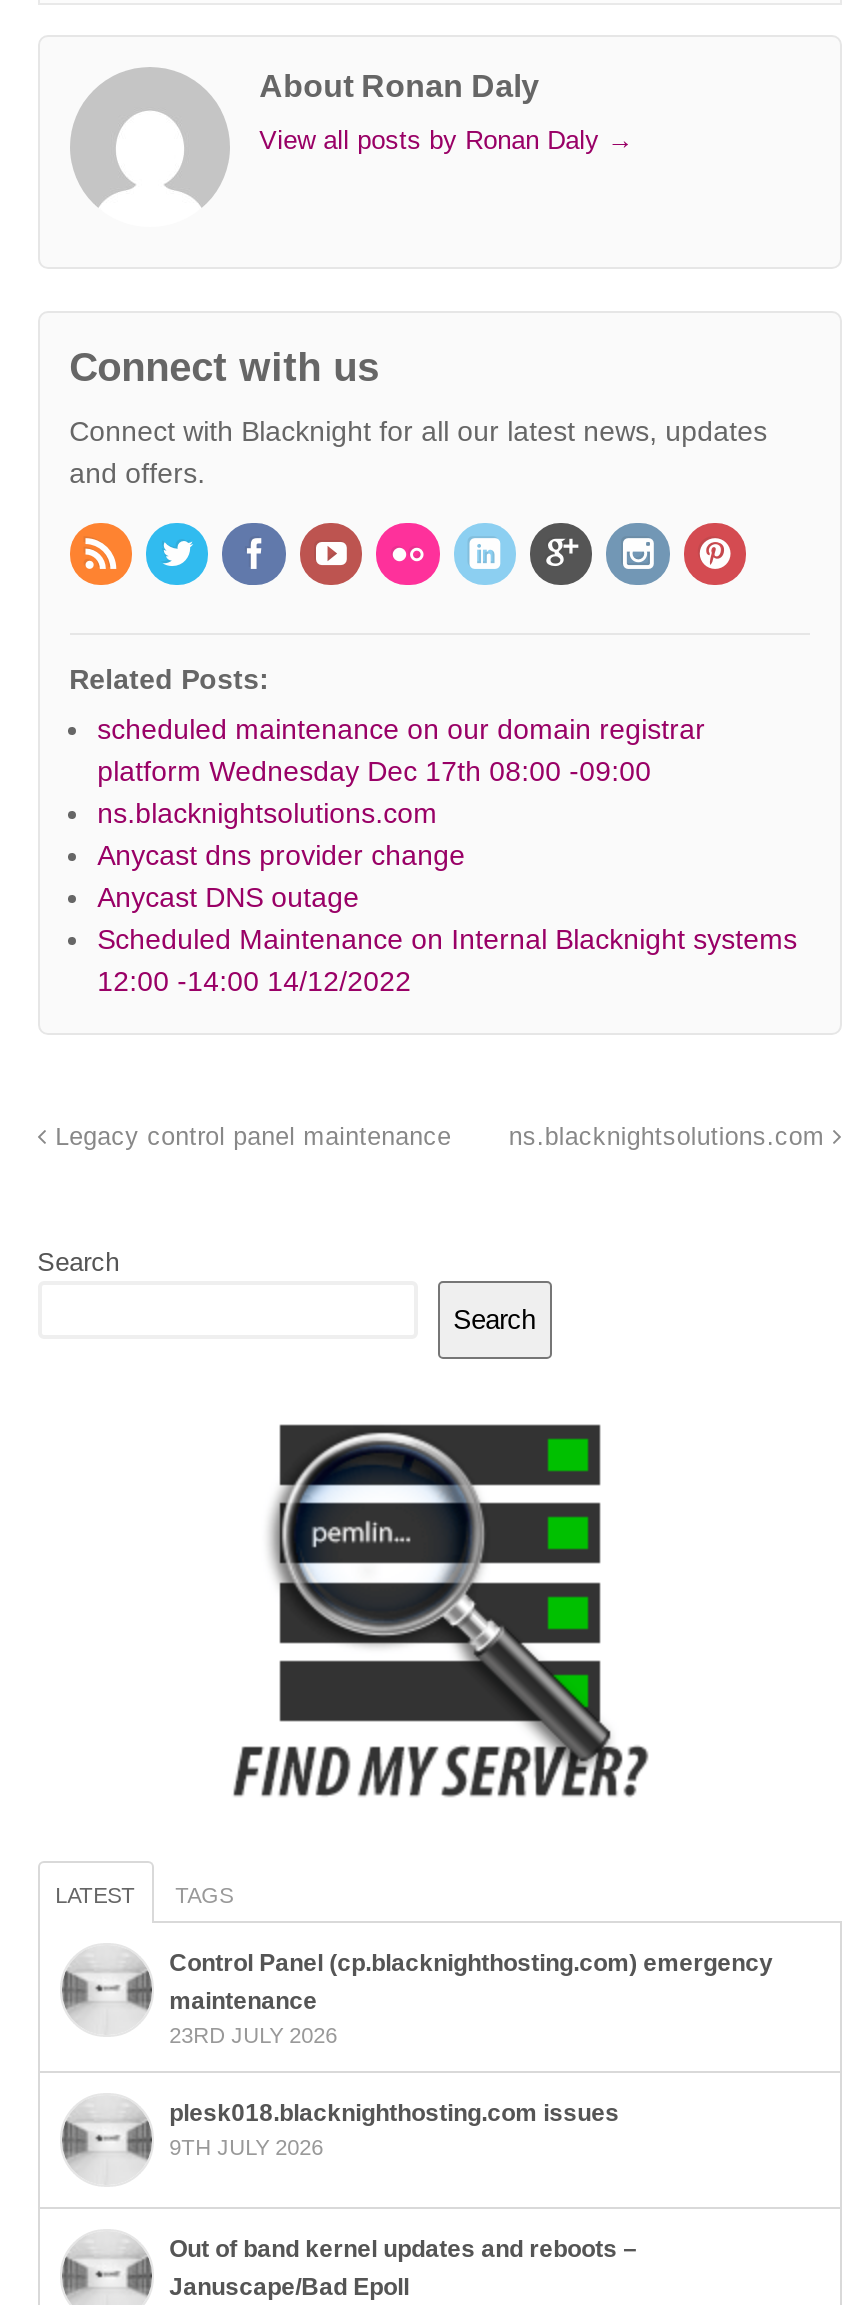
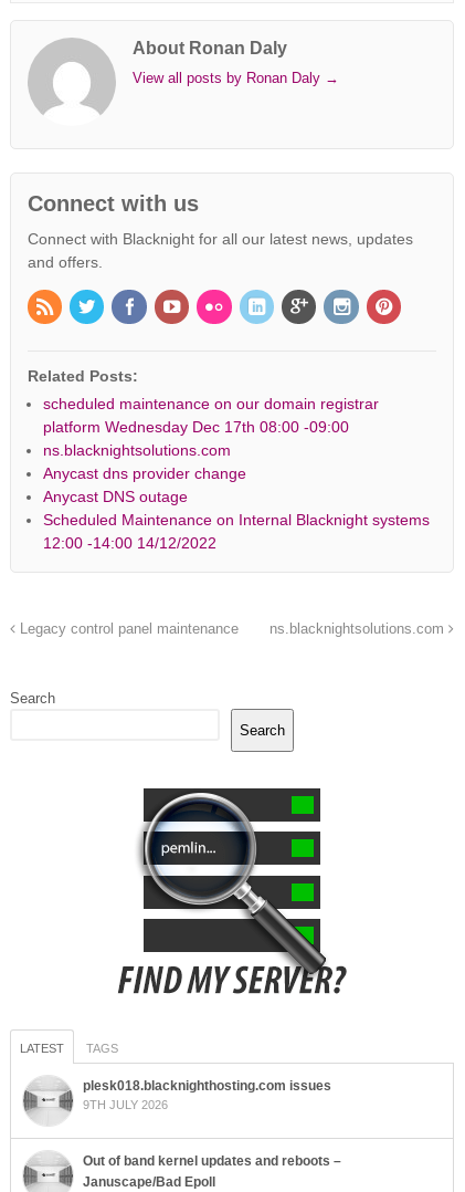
[169,1948,773,2046] Control Panel (cp.blacknighthosting.com) emergency | maintenance | 23RD JULY 2026 -> none

